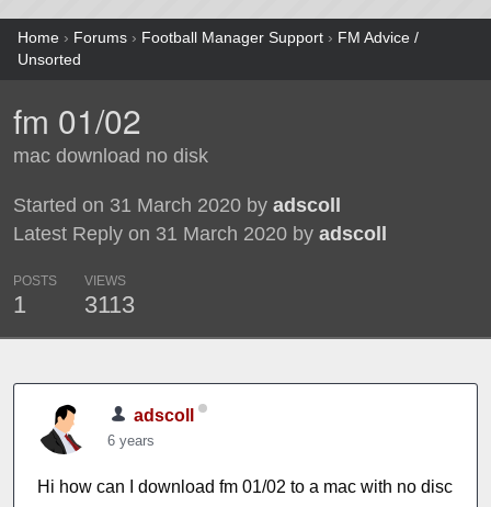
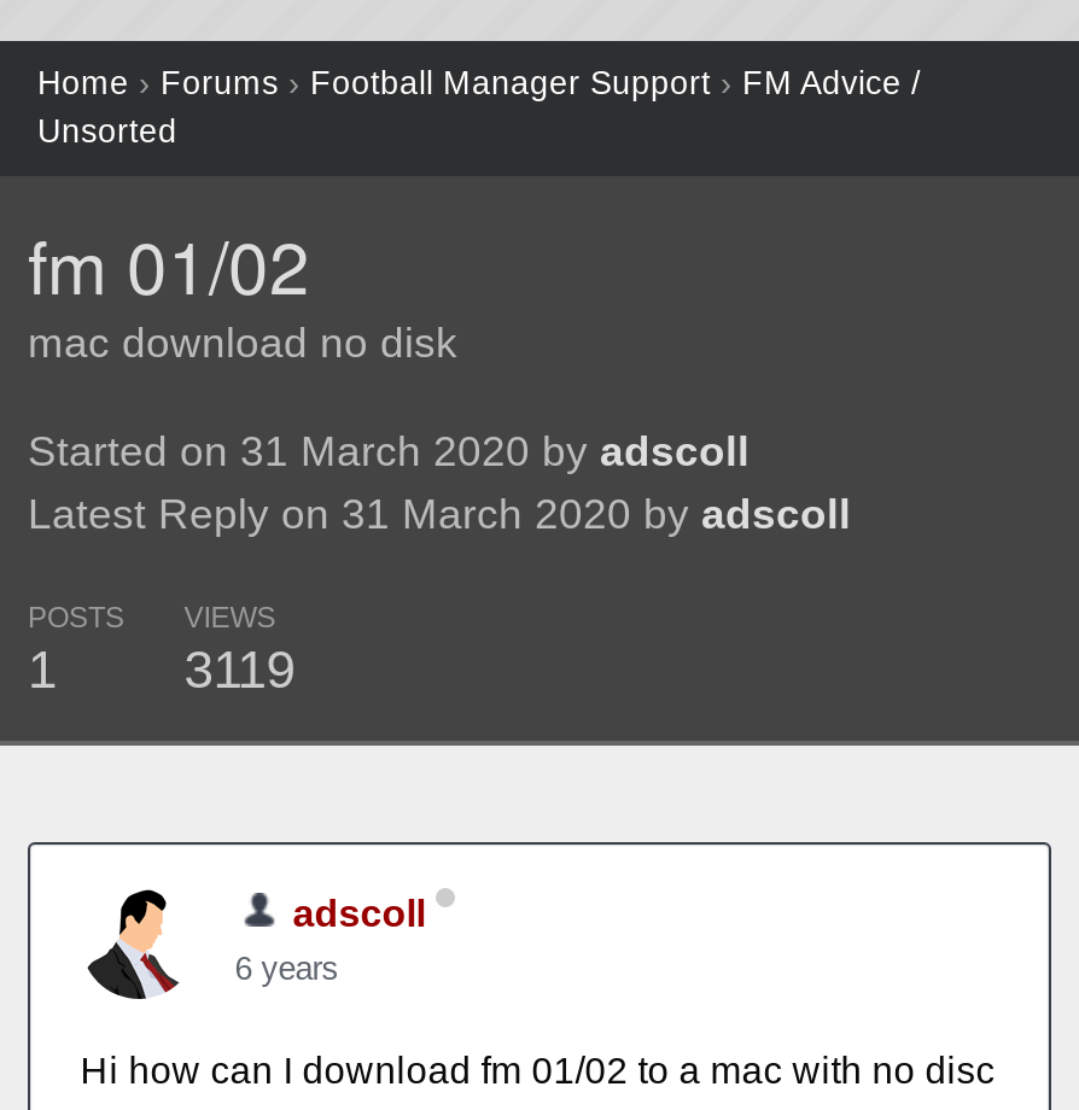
[84,291,135,318] 3113 -> [184,640,295,700] 3119

